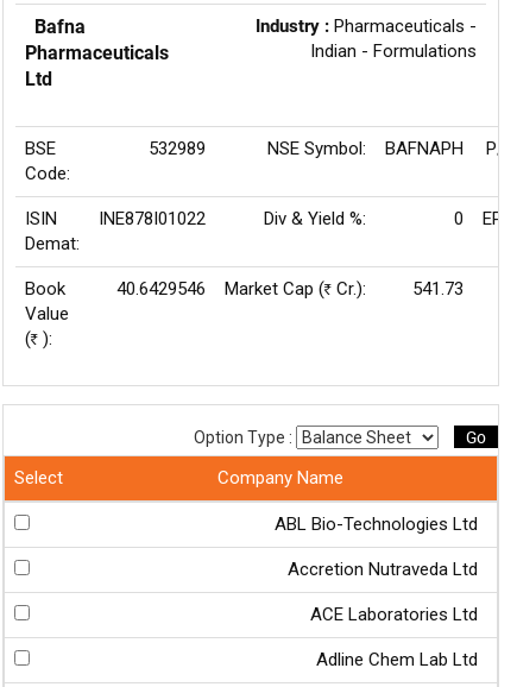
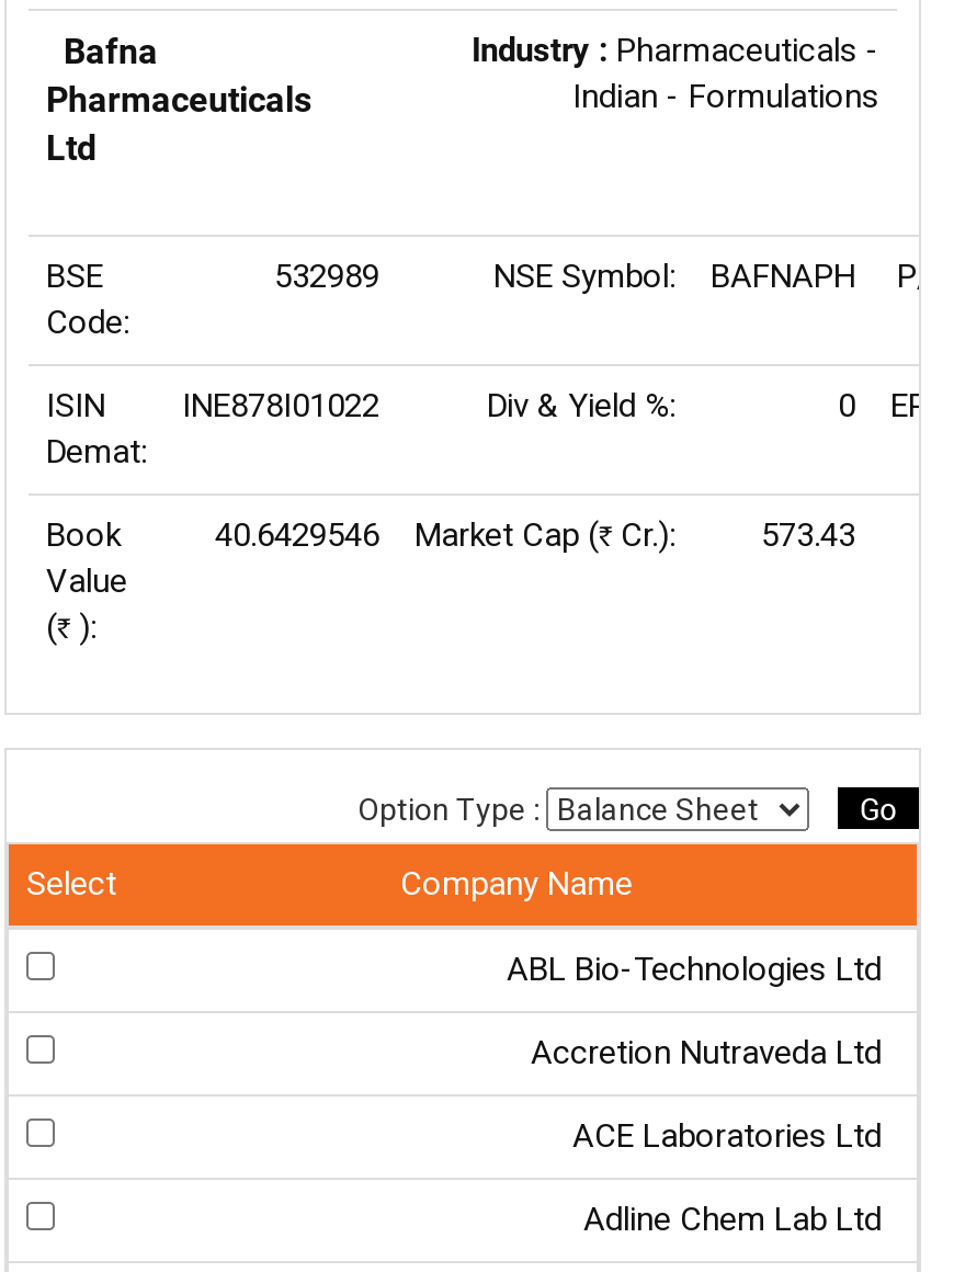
[412,278,464,300] 541.73 -> [761,515,855,555] 573.43

